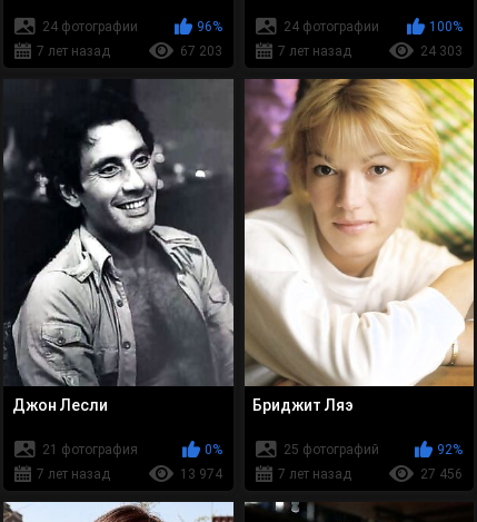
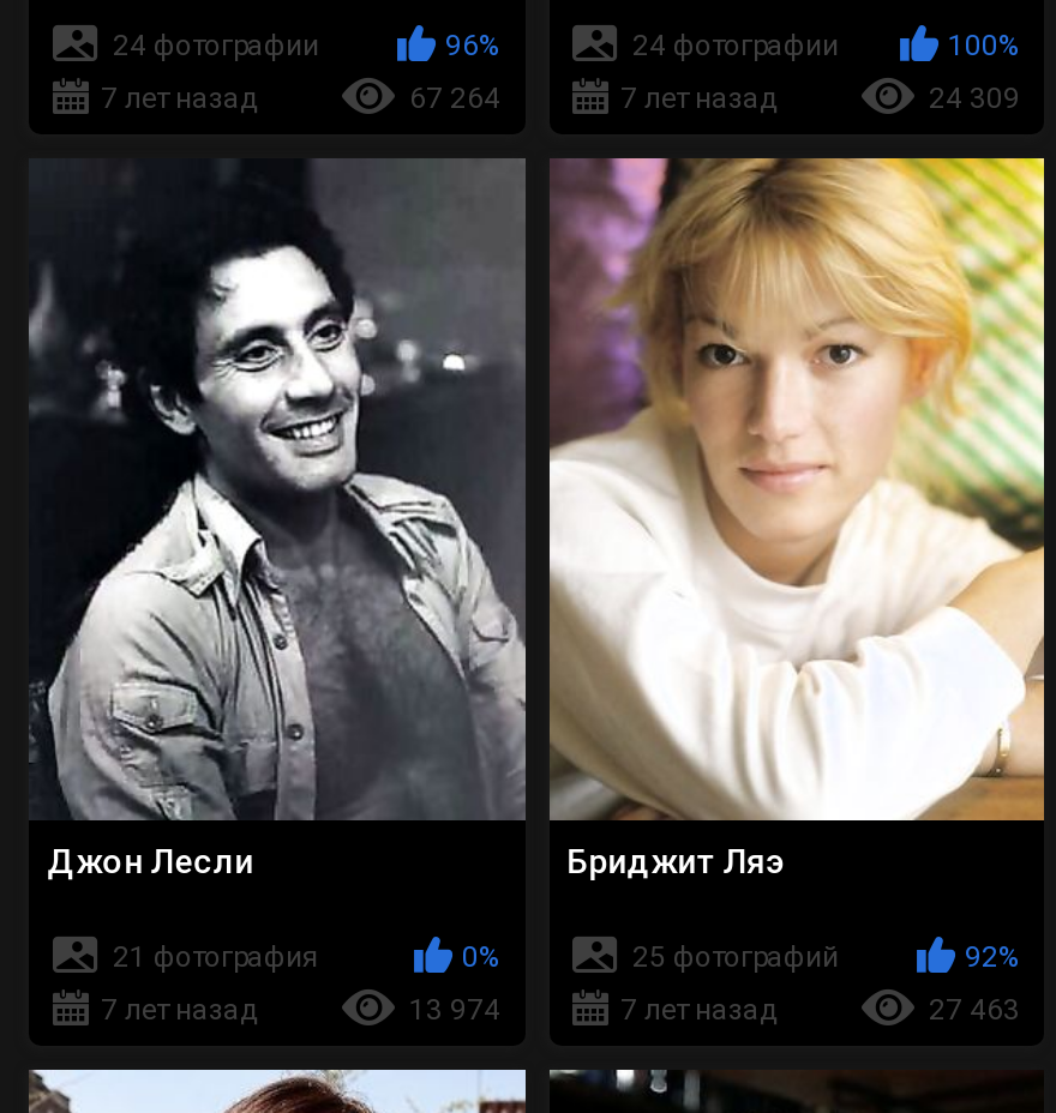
[180,44,222,59] 67 203 -> [409,83,500,116] 67 264
[420,44,463,59] 24 303 -> [929,83,1020,116] 24 309
[420,466,463,482] 27 456 -> [929,993,1020,1027] 27 463

